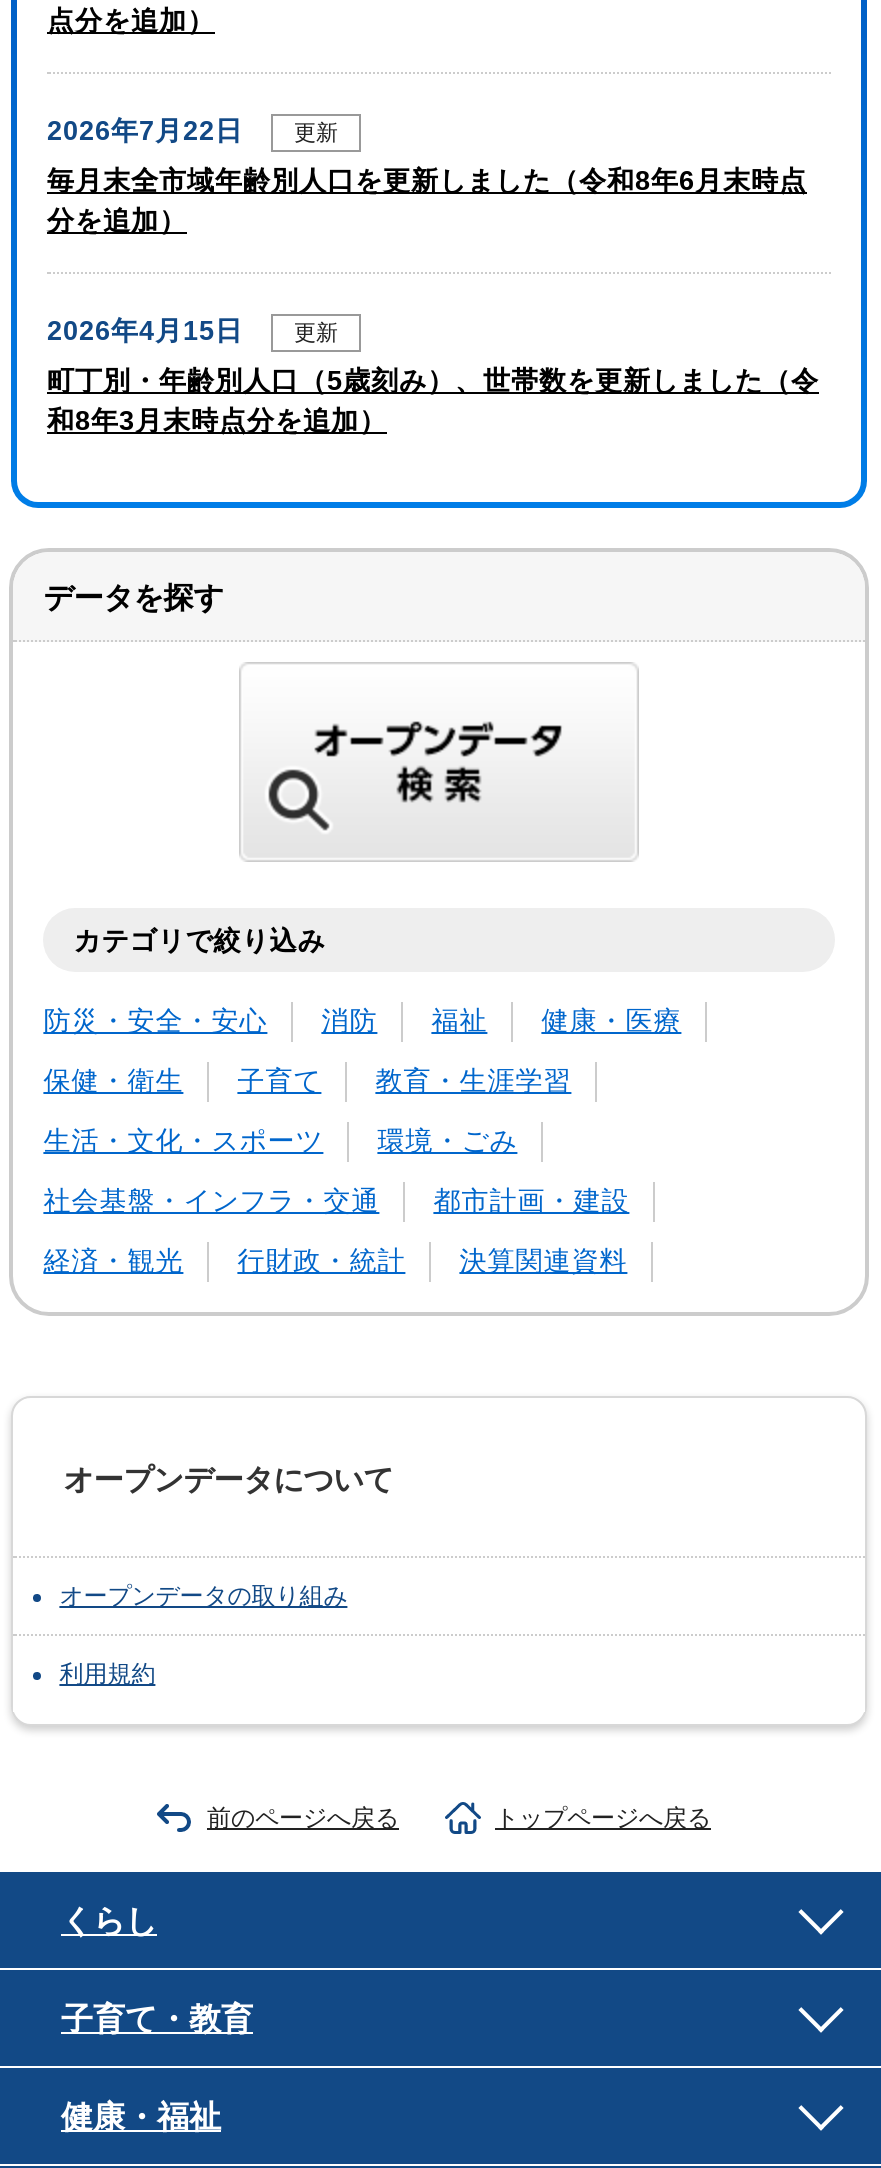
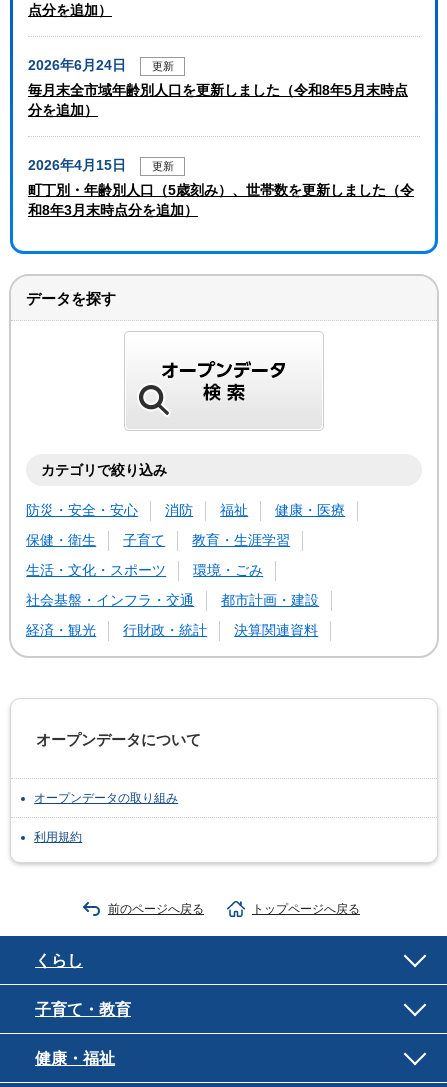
[47,117,338,147] 2026年7月22日 更新 -> [28,58,173,73] 2026年6月24日 更新
[47,166,807,196] 毎月末全市域年齢別人口を更新しました（令和8年6月末時点 -> [28,83,408,98] 毎月末全市域年齢別人口を更新しました（令和8年5月末時点

